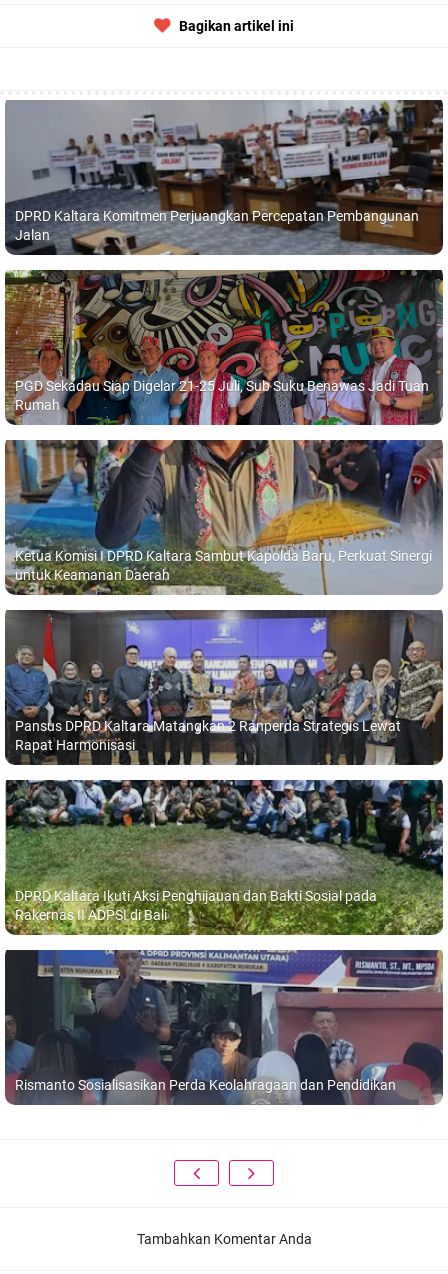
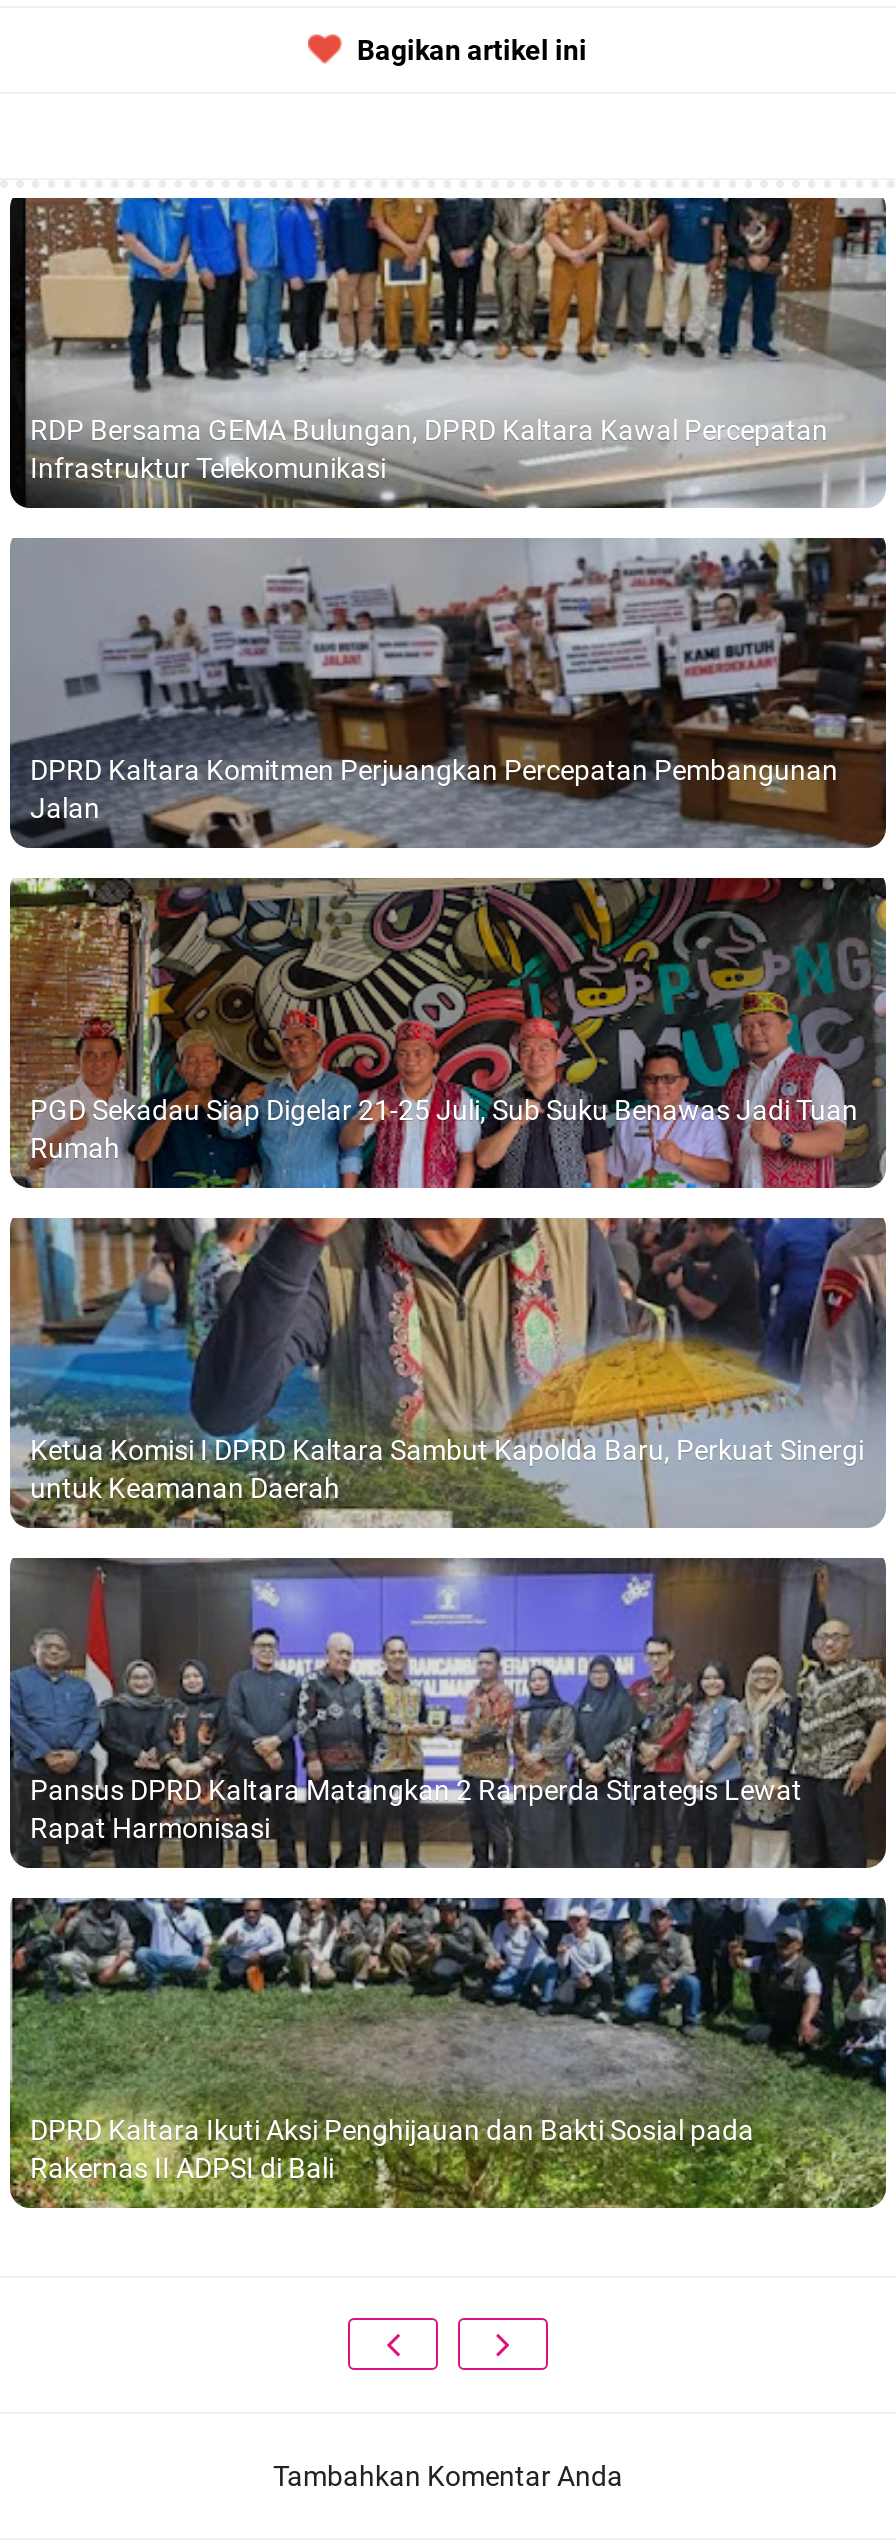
none -> [10,196,888,510] [image] | RDP Bersama GEMA Bulungan, DPRD Kaltara Kawal Percepatan | Infrastruktur Telekomunikasi
moved [15,99,448,923] -> [30,536,896,2184]: [image] | DPRD Kaltara Komitmen Perjuangkan Percepatan Pembangunan | Jalan | ... | DPRD Kaltara Ikuti Aksi Penghijauan dan Bakti Sosial pada | Rakernas II ADPSI di Bali
[4,949,444,1106] [image] | Rismanto Sosialisasikan Perda Keolahragaan dan Pendidikan -> none

